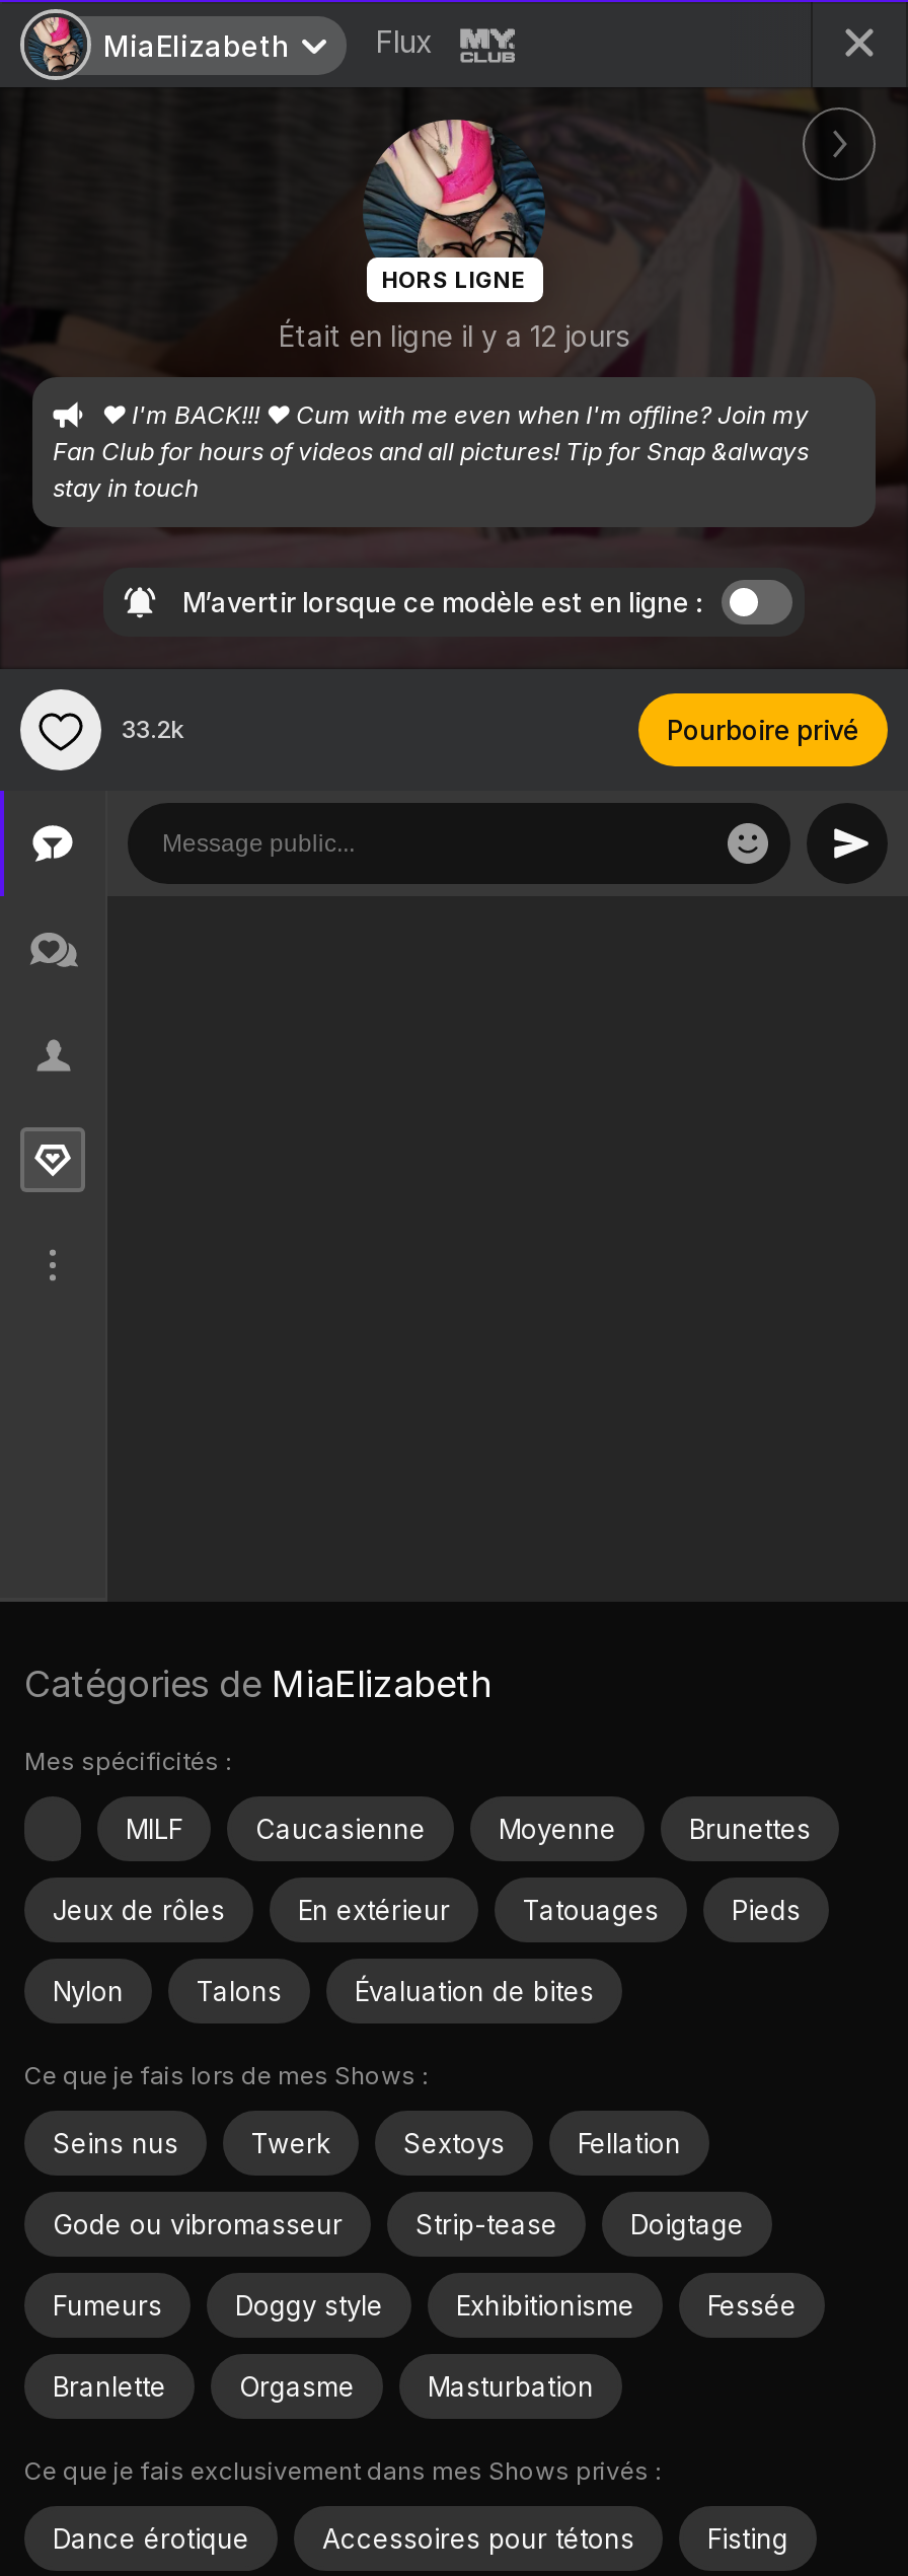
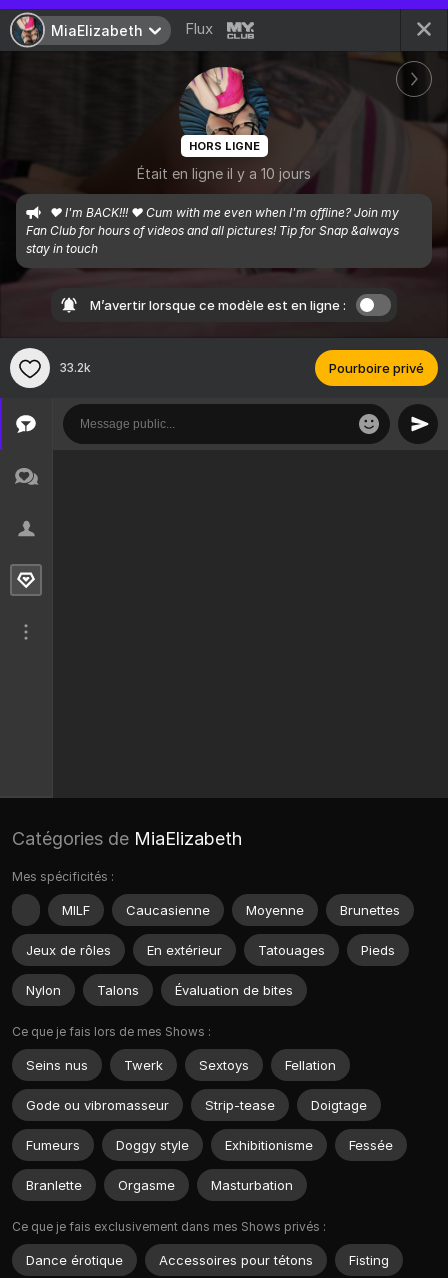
[279,318,629,353] Était en ligne il y a 12 jours -> [137,165,311,182] Était en ligne il y a 10 jours

